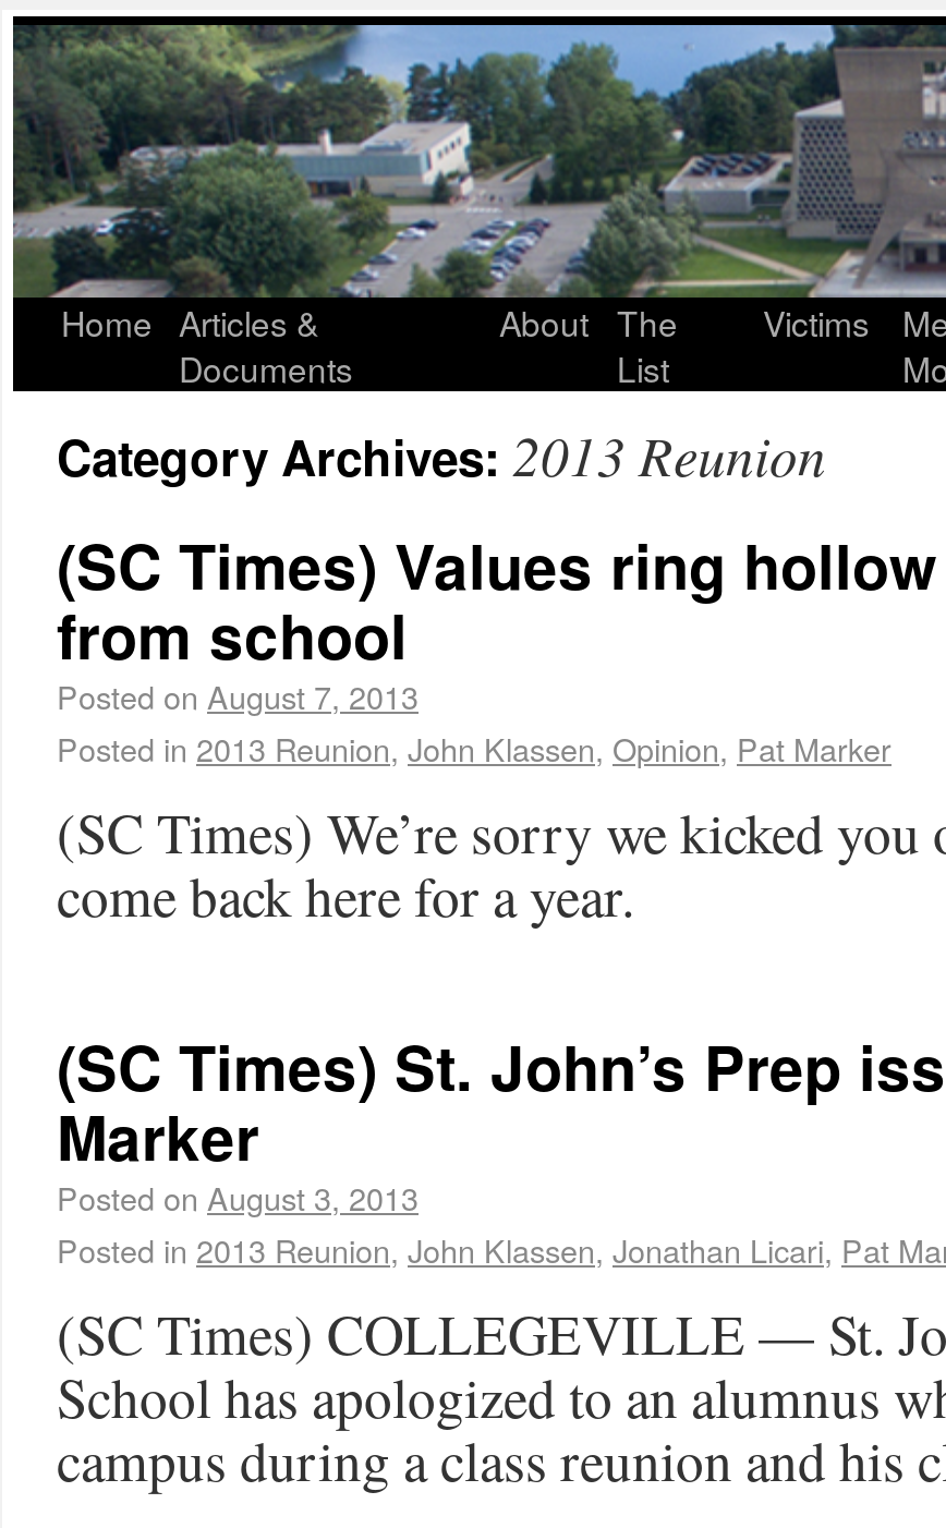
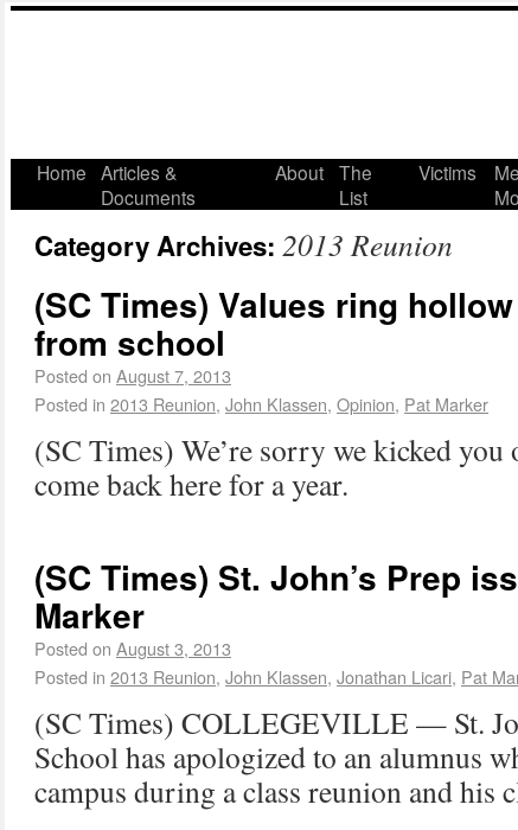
[11,23,939,300] [image] -> none

